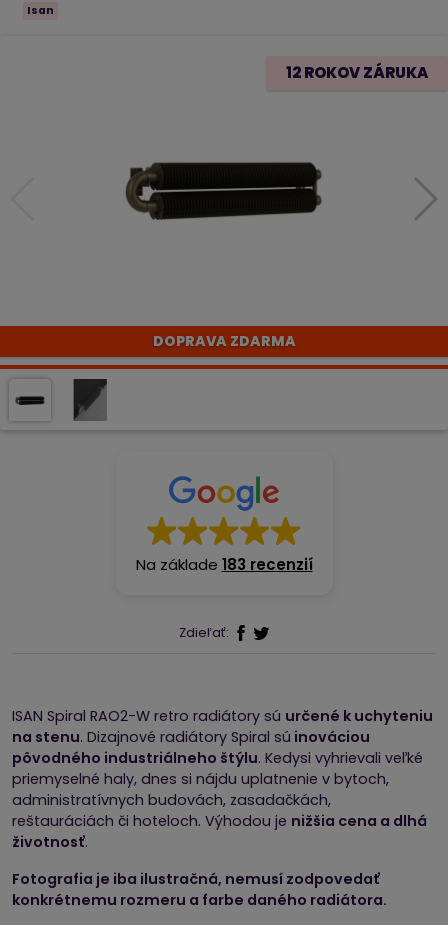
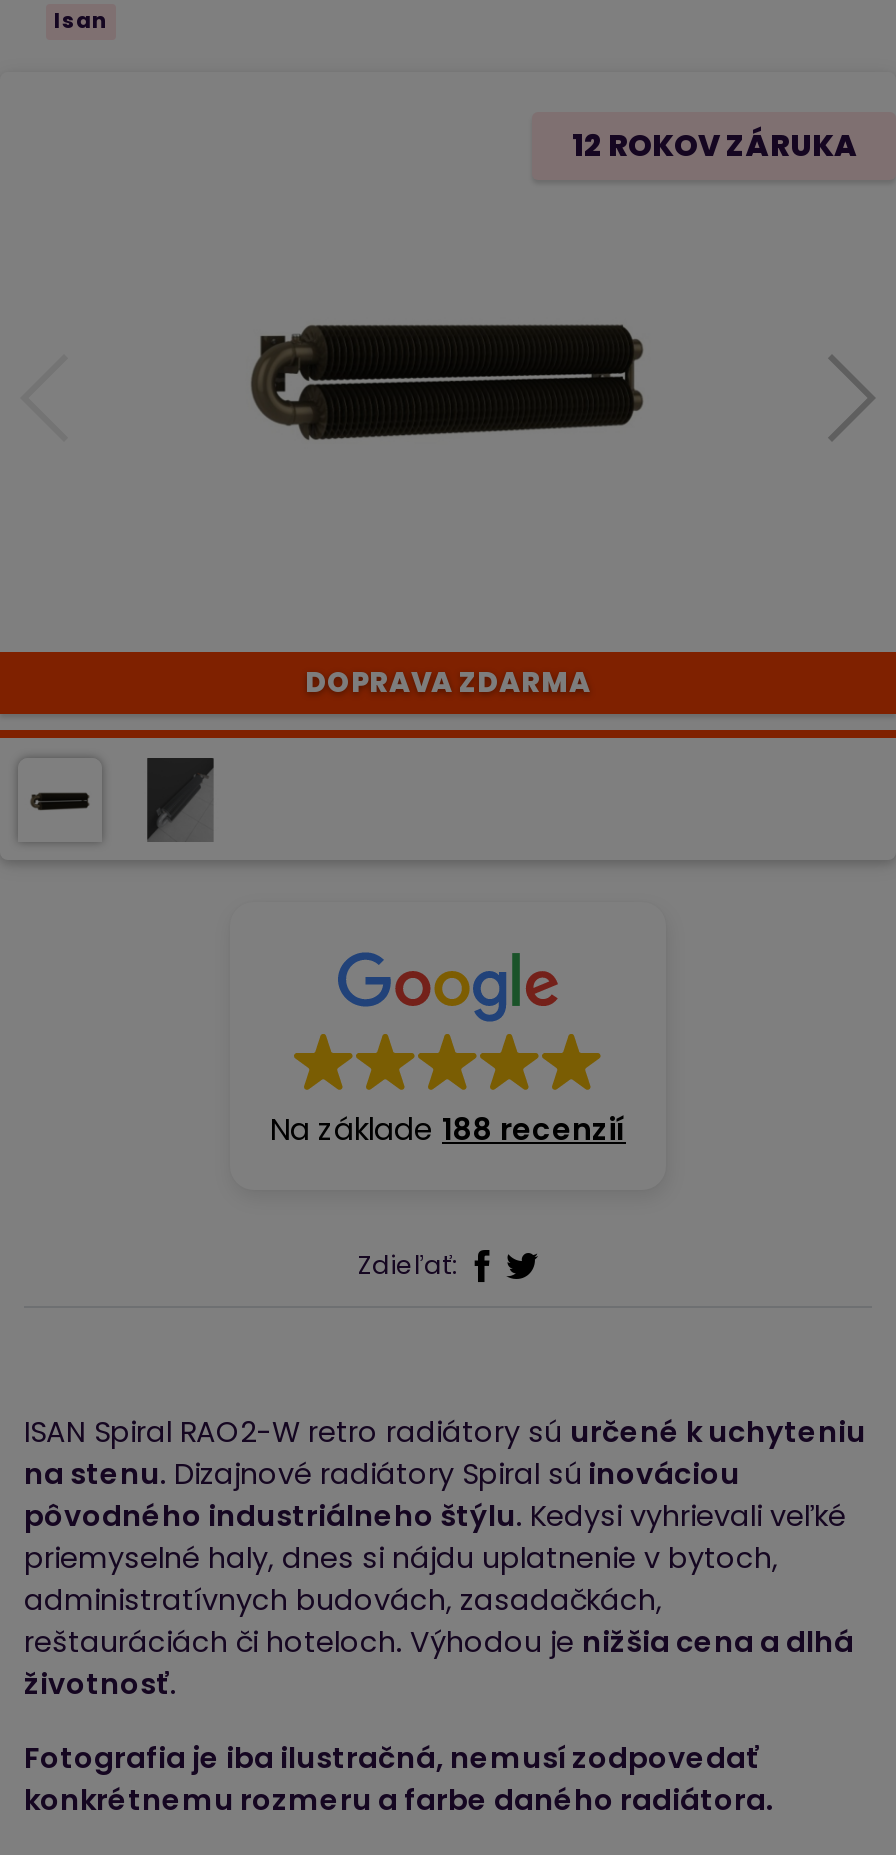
[135,554,312,575] Na základe 183 recenzií -> [270,1108,626,1150] Na základe 188 recenzií

